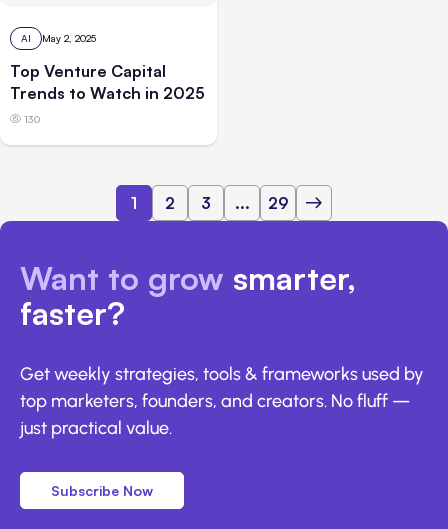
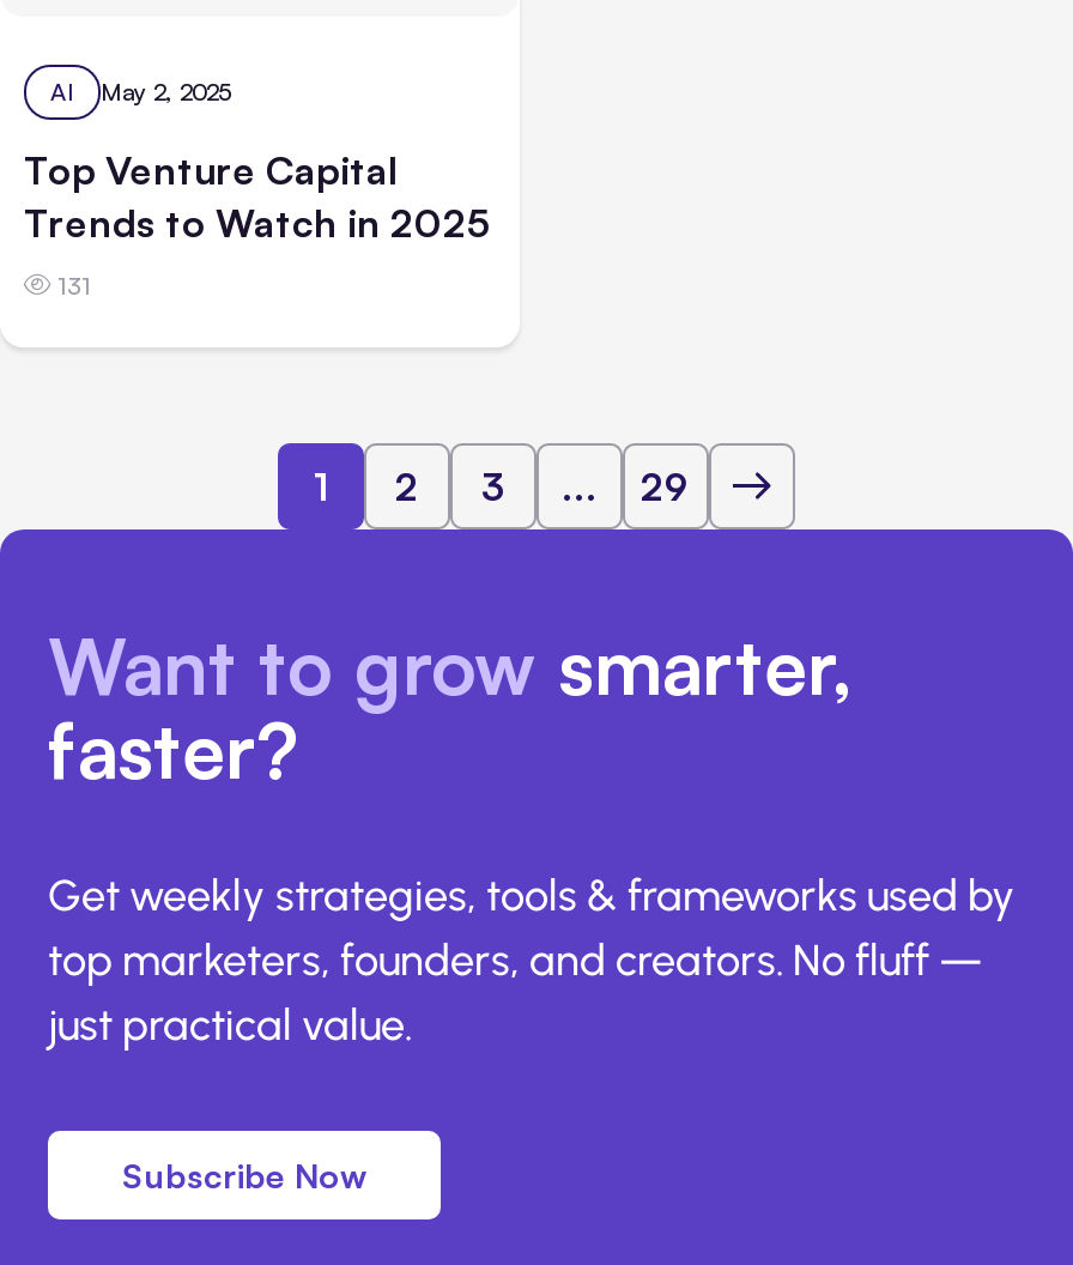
[24,113,40,125] 130 -> [57,271,91,300] 131

